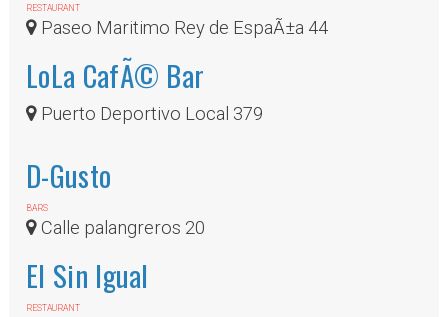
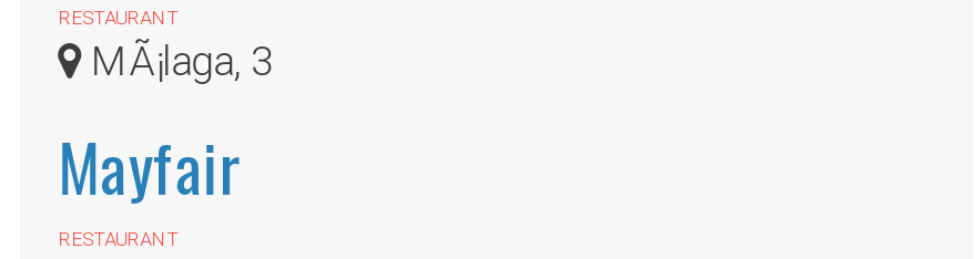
[26,17,328,296] Paseo Maritimo Rey de EspaÃ±a 44 | LoLa CafÃ© Bar | Puerto Deportivo Local 379 | D-Gusto | BARS | Calle palangreros 20 | El Sin Igual -> [58,39,273,214] MÃ¡laga, 3 | Mayfair

